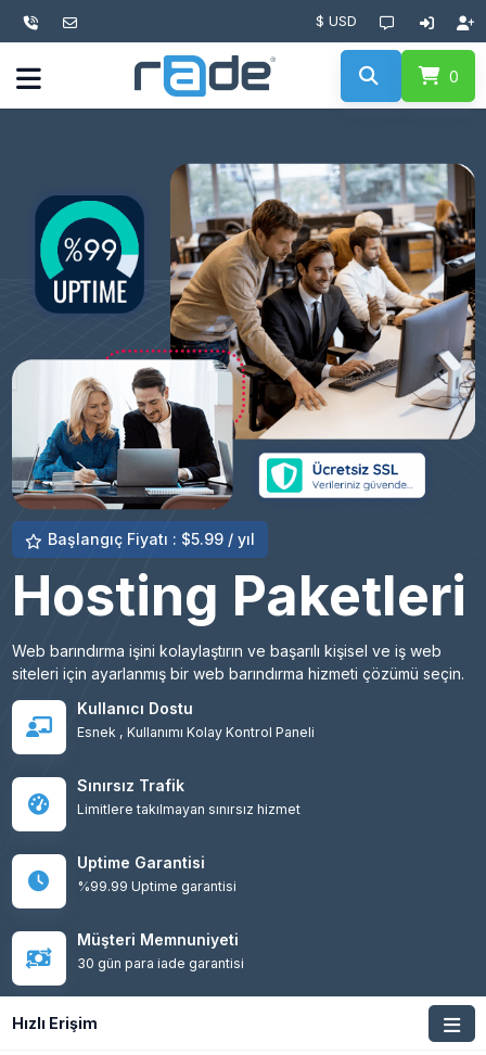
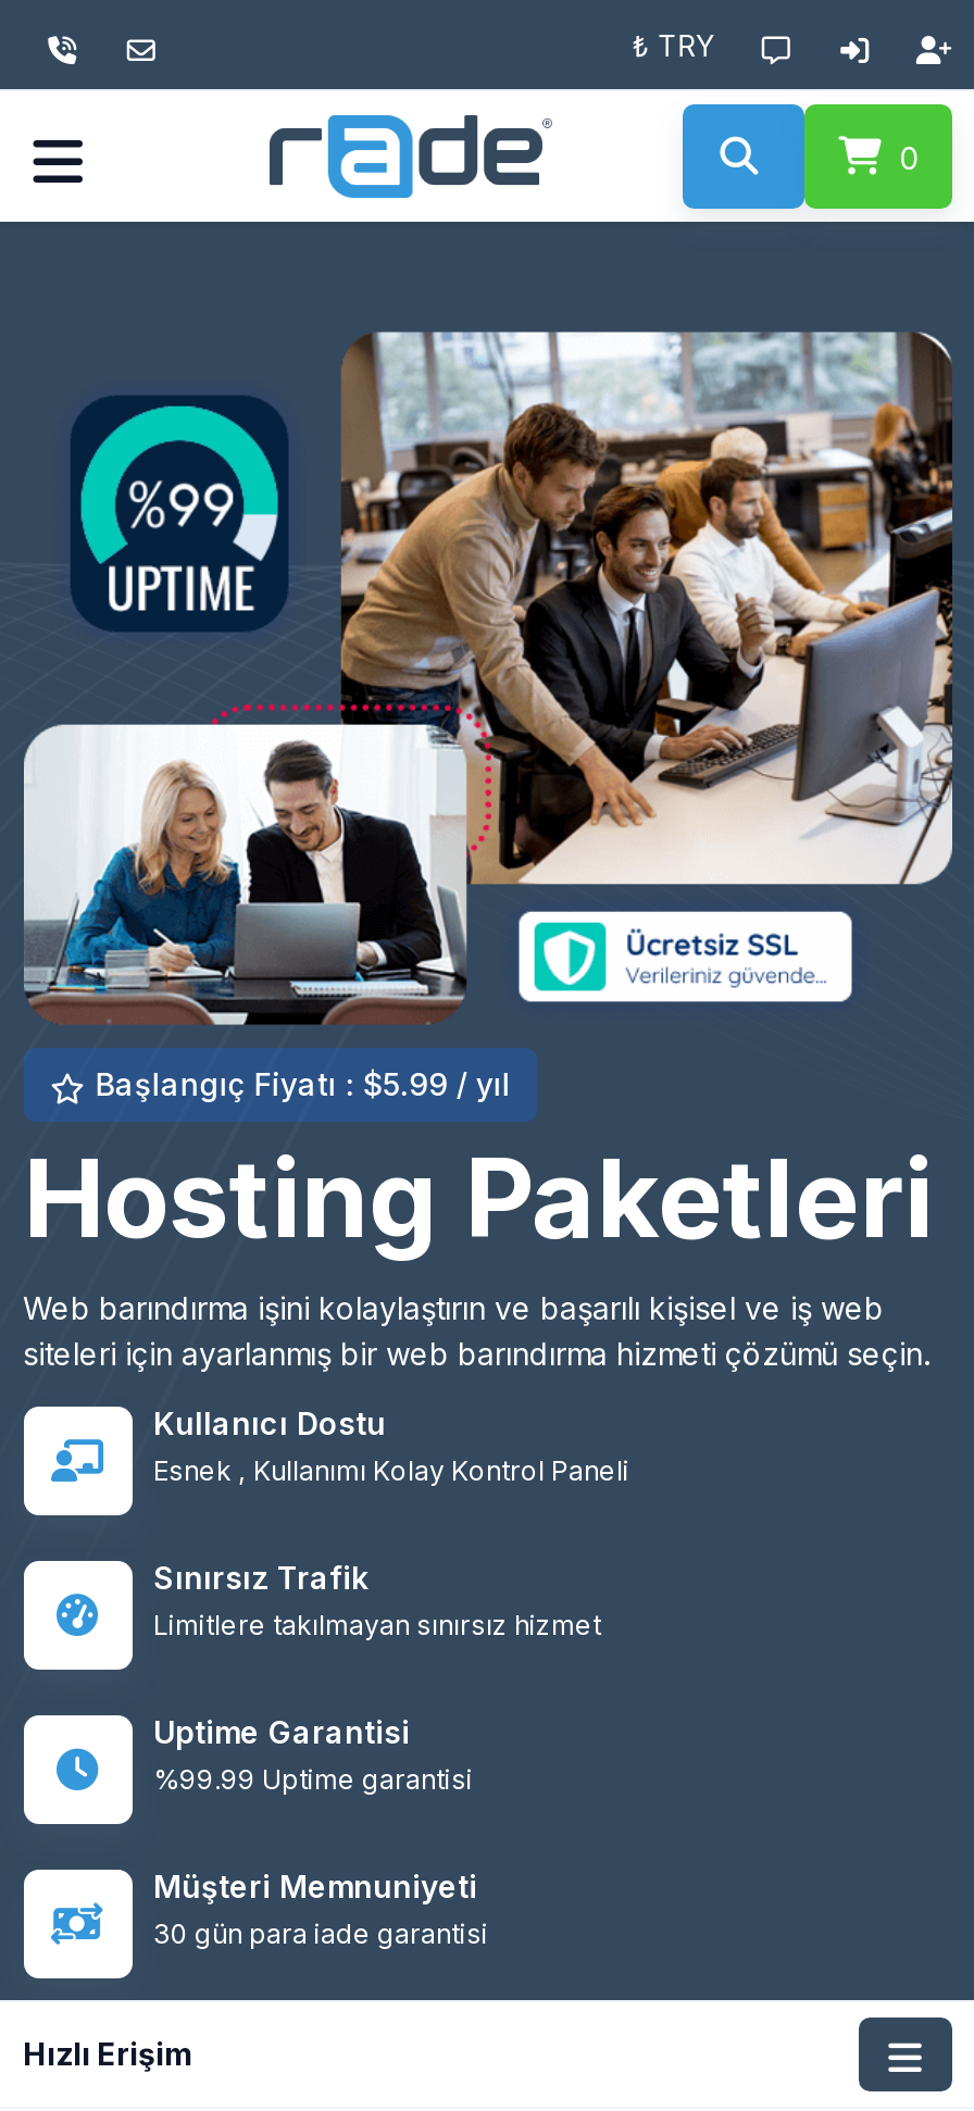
[315,12,357,29] $ USD -> [632,28,715,63] ₺ TRY

